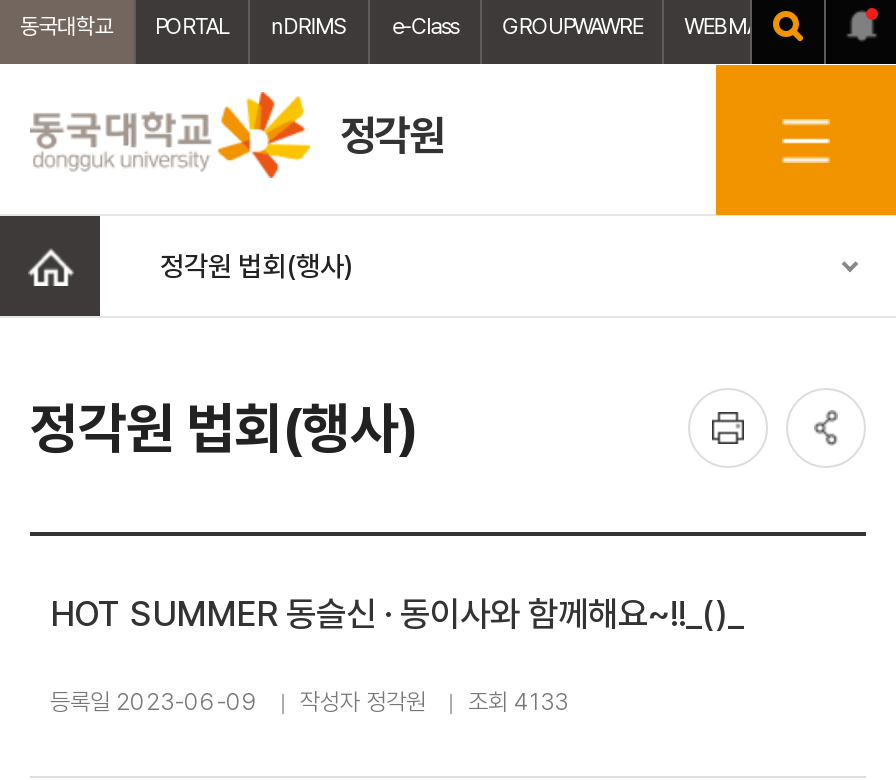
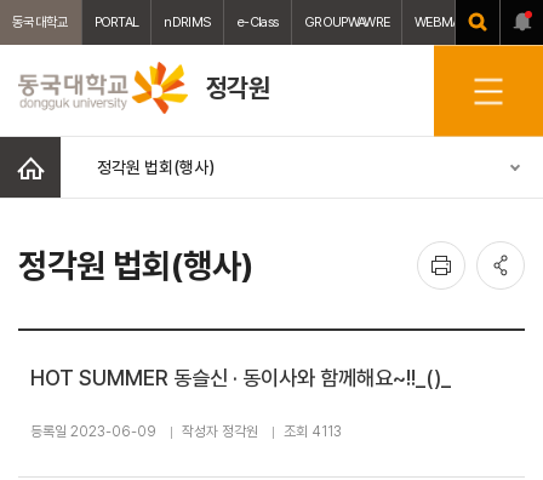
[50,688,568,716] 등록일 2023-06-09 작성자 정각원 조회 4133 -> [30,423,342,440] 등록일 2023-06-09 작성자 정각원 조회 4113

